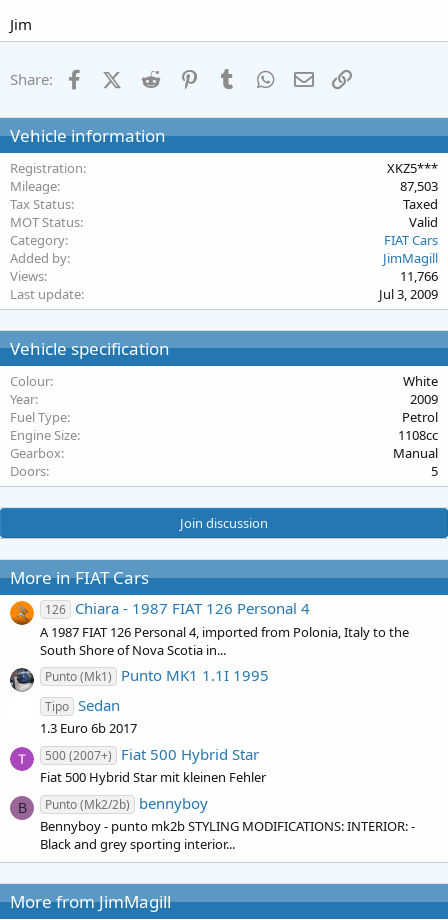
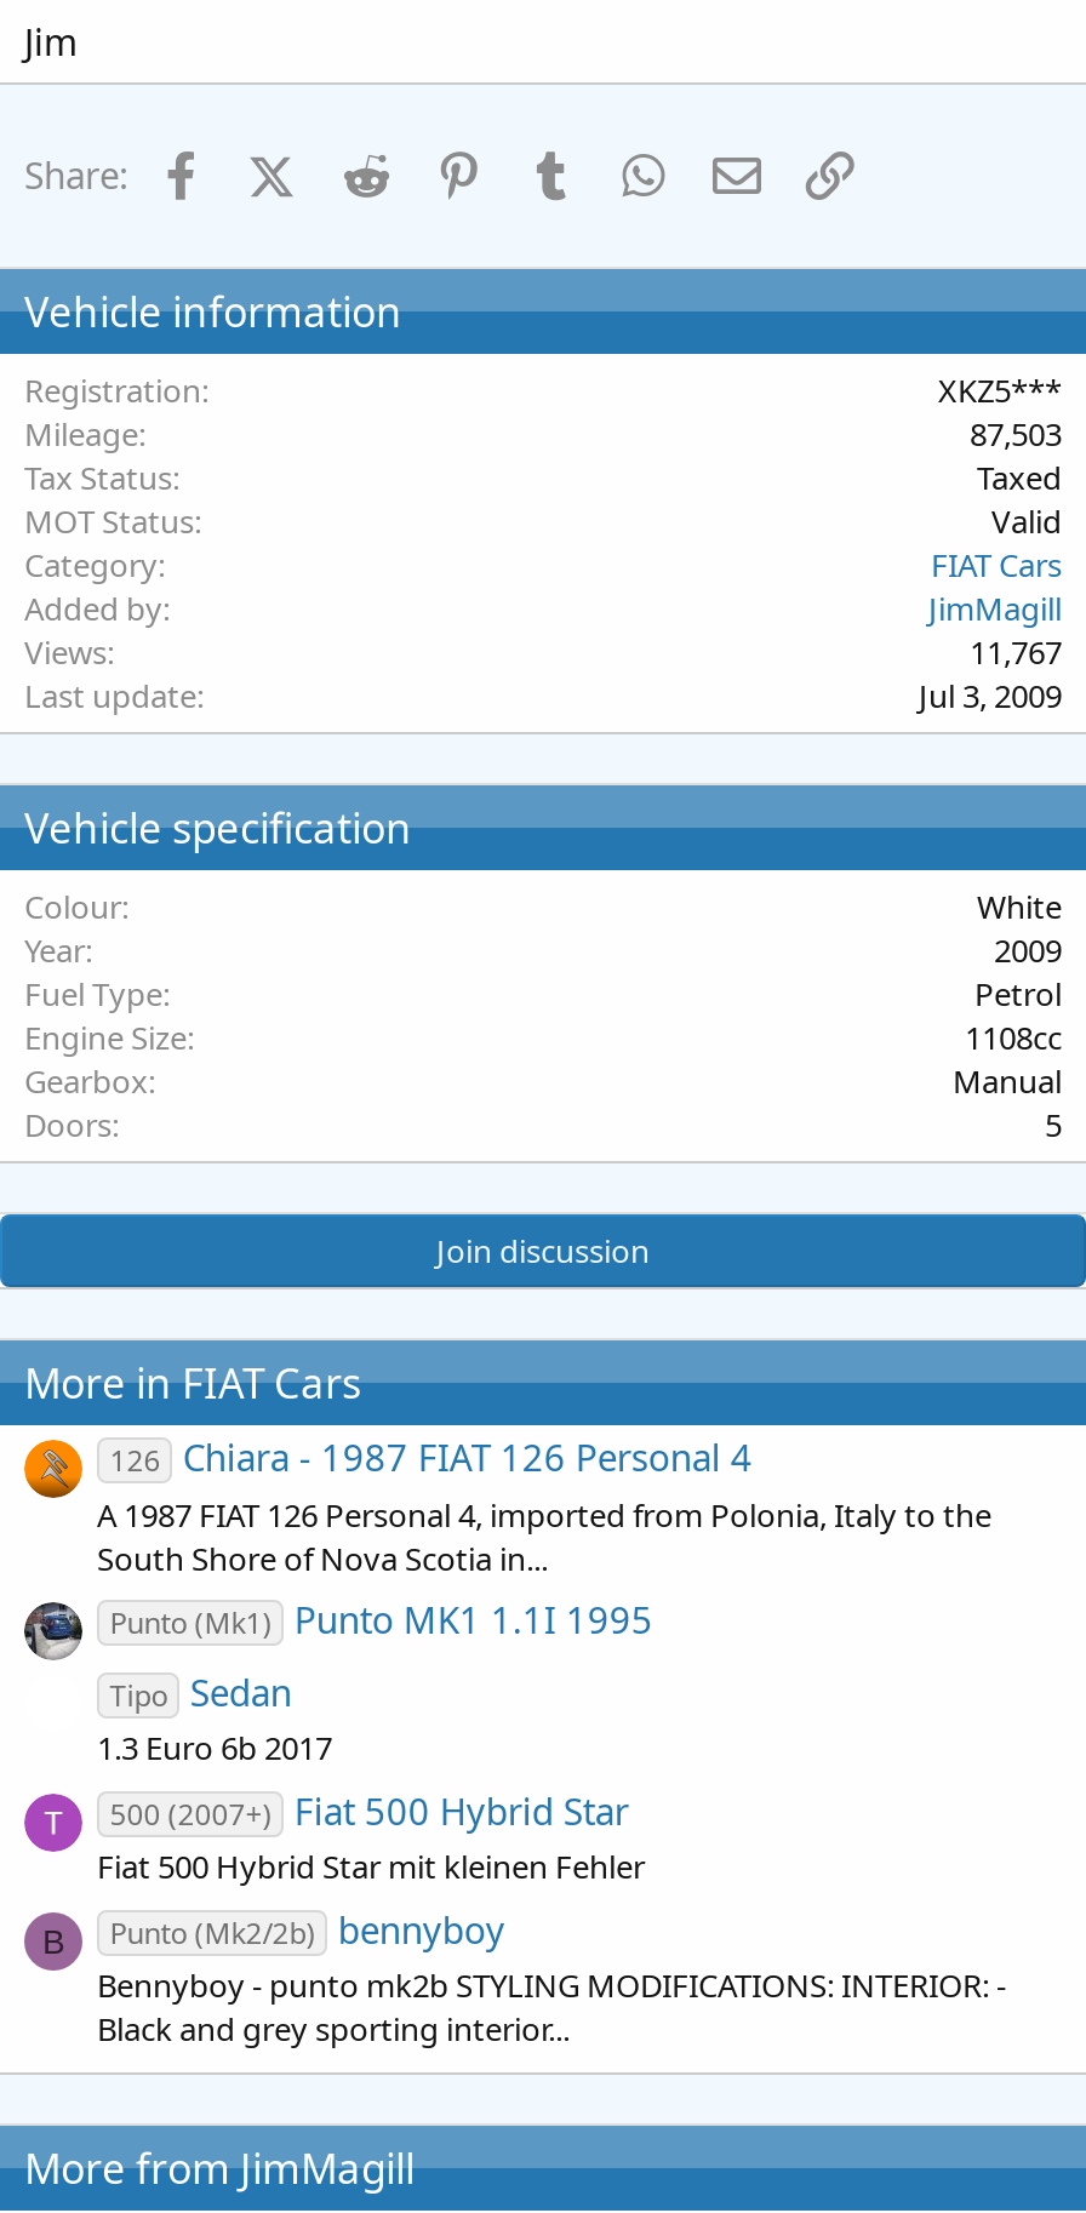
[400,267,438,285] 11,766 -> [970,630,1062,674] 11,767

